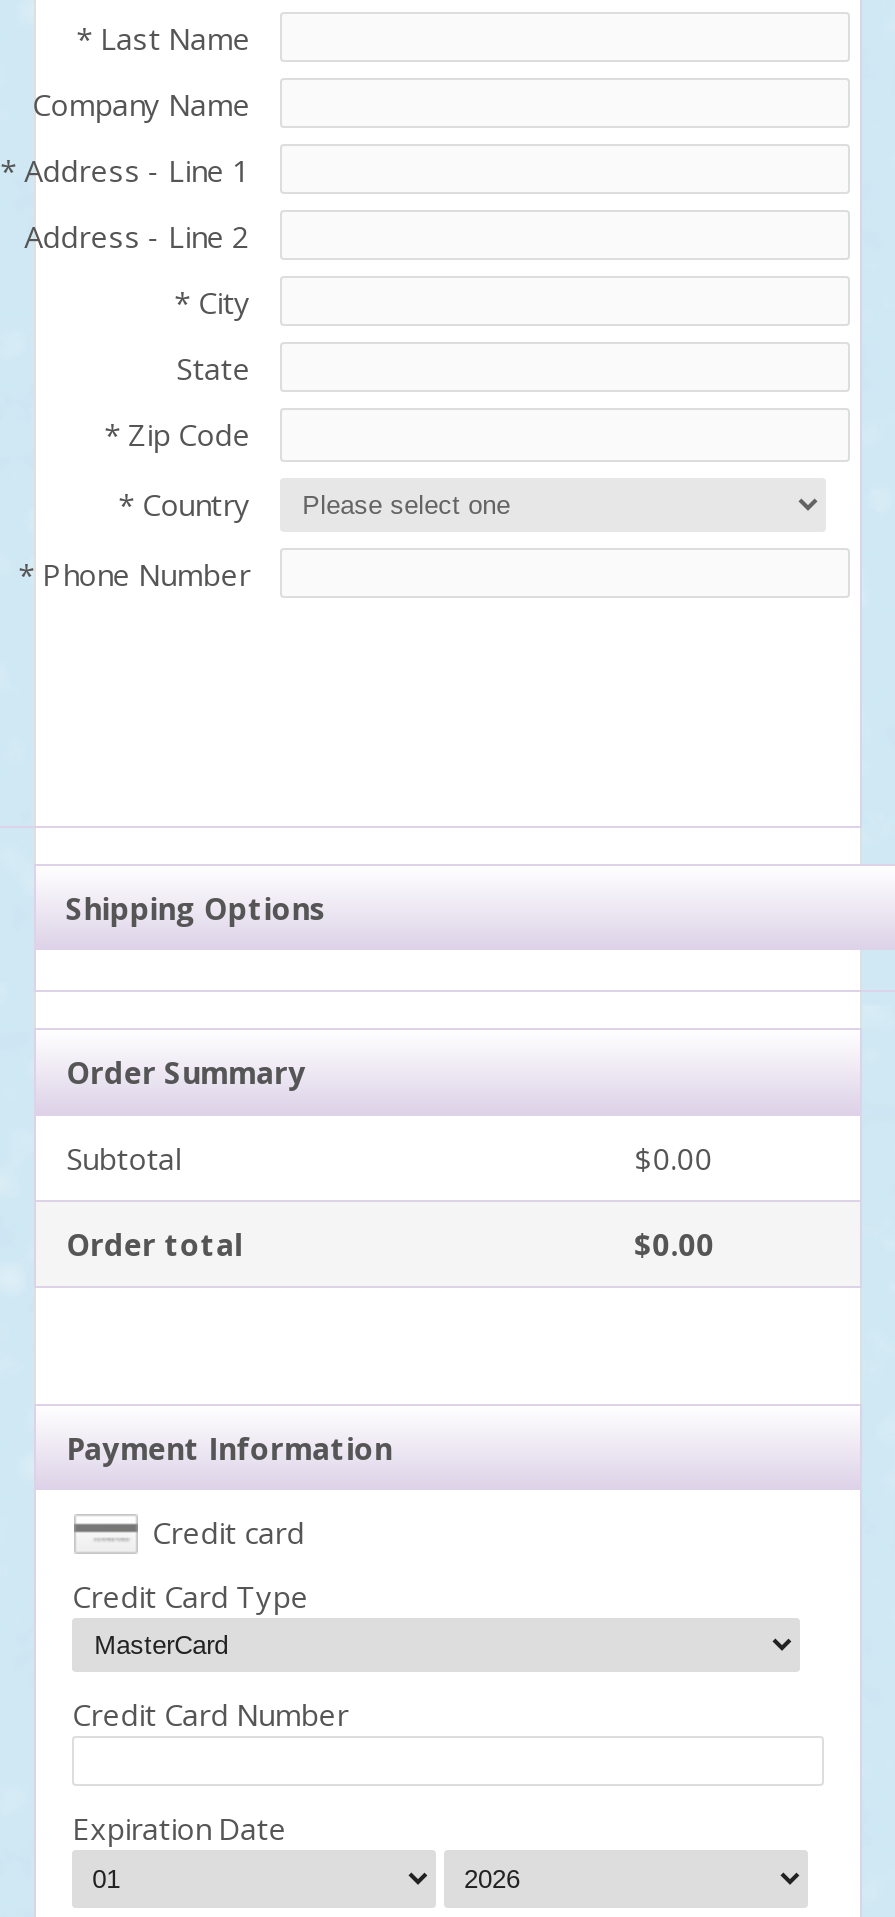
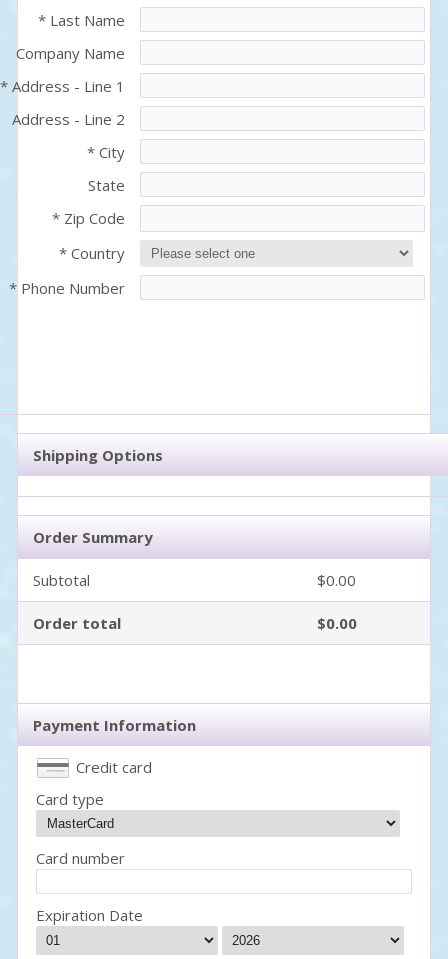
[72,1576,308,1616] Credit Card Type -> [36,789,104,809] Card type
[72,1694,348,1734] Credit Card Number -> [36,848,125,868] Card number

